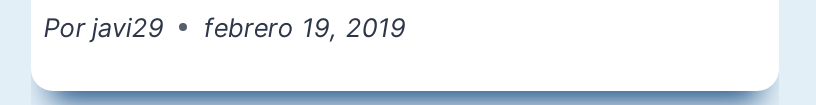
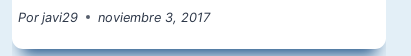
[43,12,406,42] Por javi29 febrero 19, 2019 -> [18,9,210,24] Por javi29 noviembre 3, 2017

